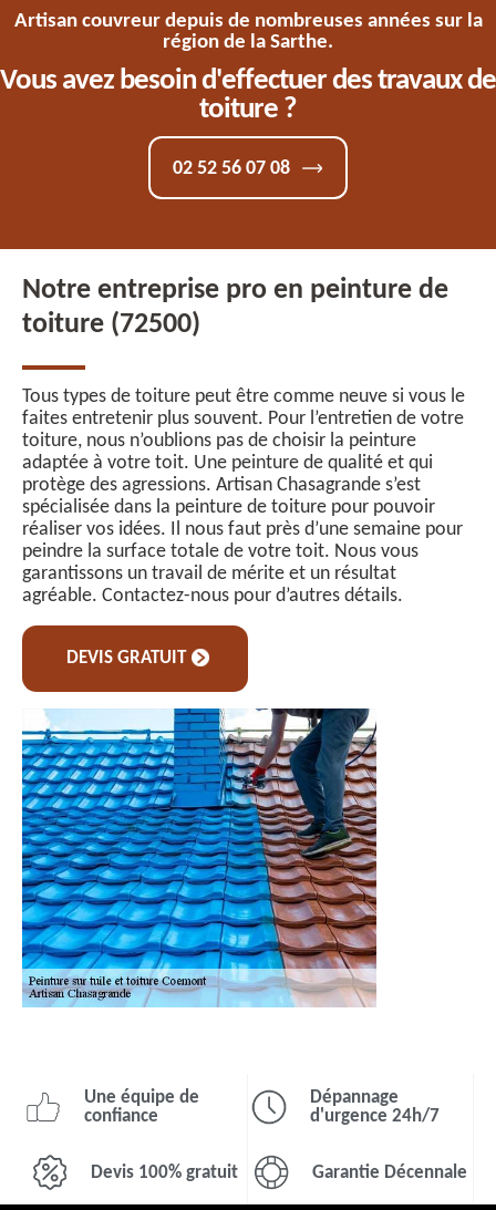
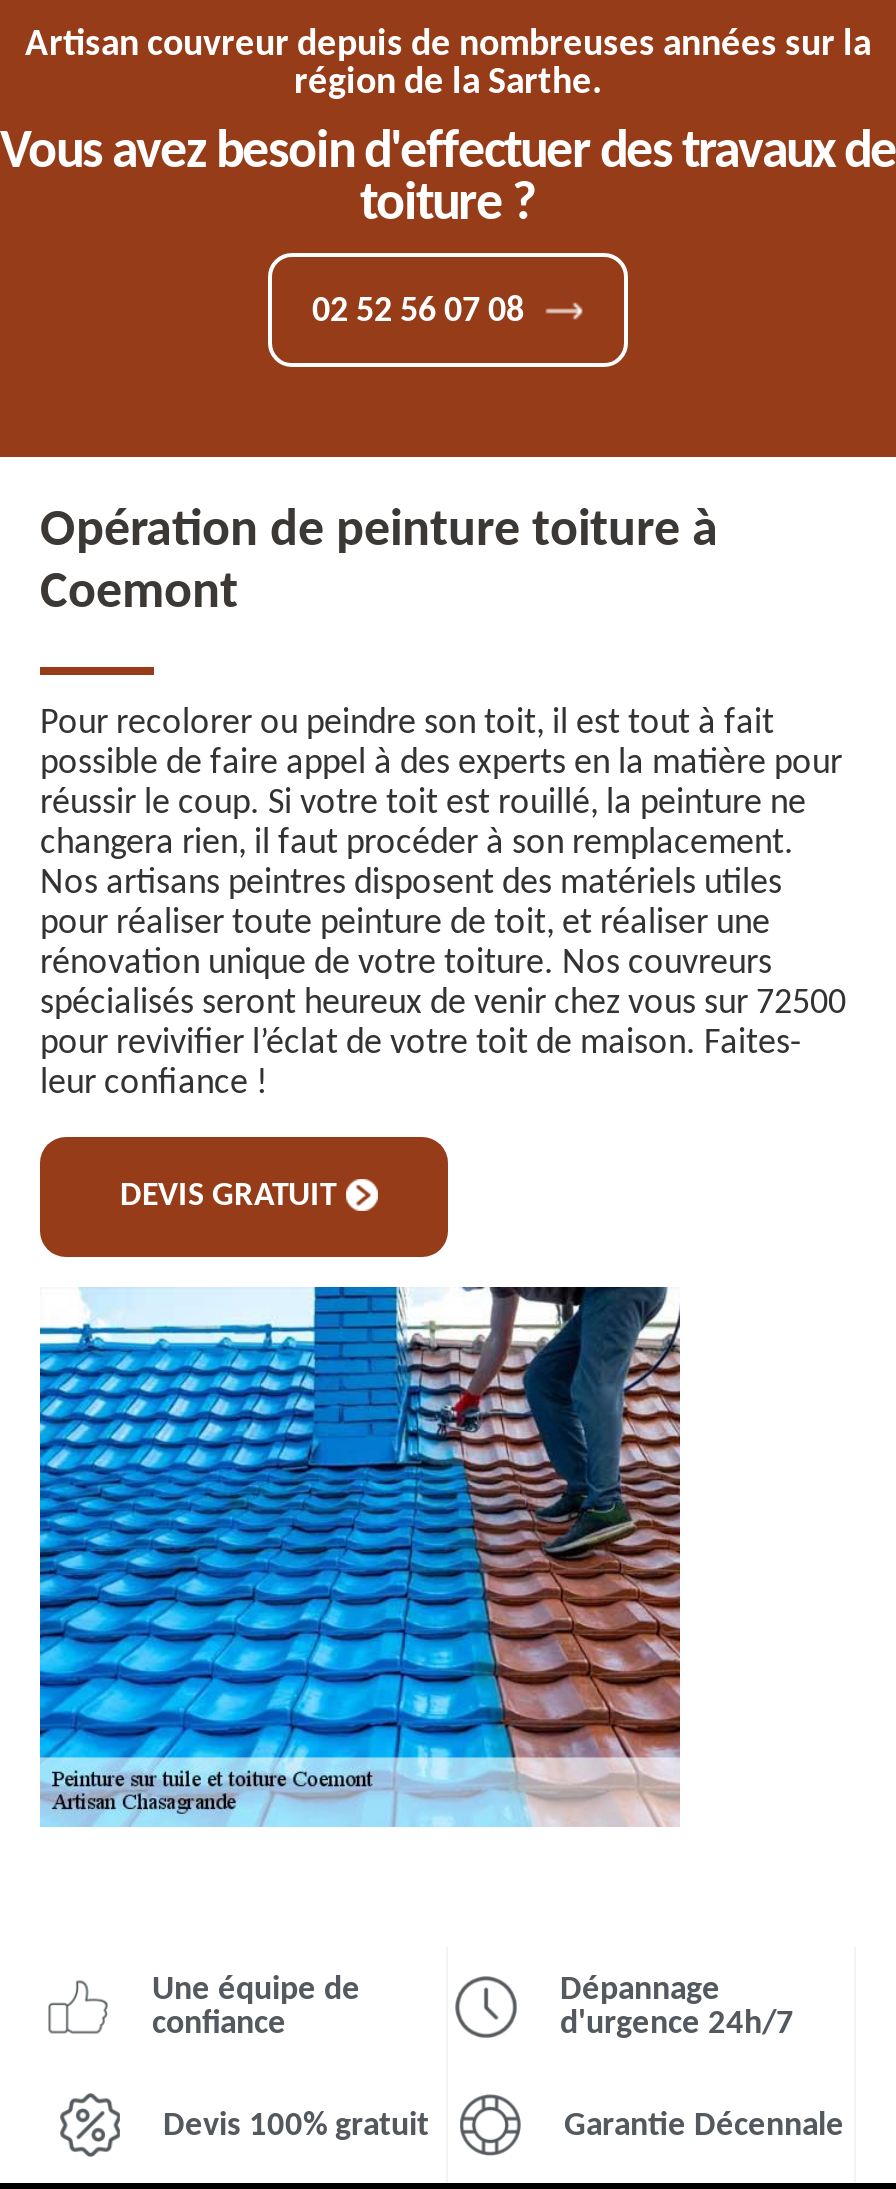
[22,276,448,340] Notre entreprise pro en peinture de | toiture (72500) -> [40,505,718,621] Opération de peinture toiture à | Coemont
[22,386,465,607] Tous types de toiture peut être comme neuve si vous le | faites entretenir plus souvent. Pour l’entretien de votre | toiture, nous n’oublions pas de choisir la peinture | adaptée à votre toit. Une peinture de qualité et qui | protège des agressions. Artisan Chasagrande s’est | spécialisée dans la peinture de toiture pour pouvoir | réaliser vos idées. Il nous faut près d’une semaine pour | peindre la surface totale de votre toit. Nous vous | garantissons un travail de mérite et un résultat | agréable. Contactez-nous pour d’autres détails. -> [40,705,846,1103] Pour recolorer ou peindre son toit, il est tout à fait | possible de faire appel à des experts en la matière pour | réussir le coup. Si votre toit est rouillé, la peinture ne | changera rien, il faut procéder à son remplacement. | Nos artisans peintres disposent des matériels utiles | pour réaliser toute peinture de toit, et réaliser une | rénovation unique de votre toiture. Nos couvreurs | spécialisés seront heureux de venir chez vous sur 72500 | pour revivifier l’éclat de votre toit de maison. Faites- | leur confiance !

